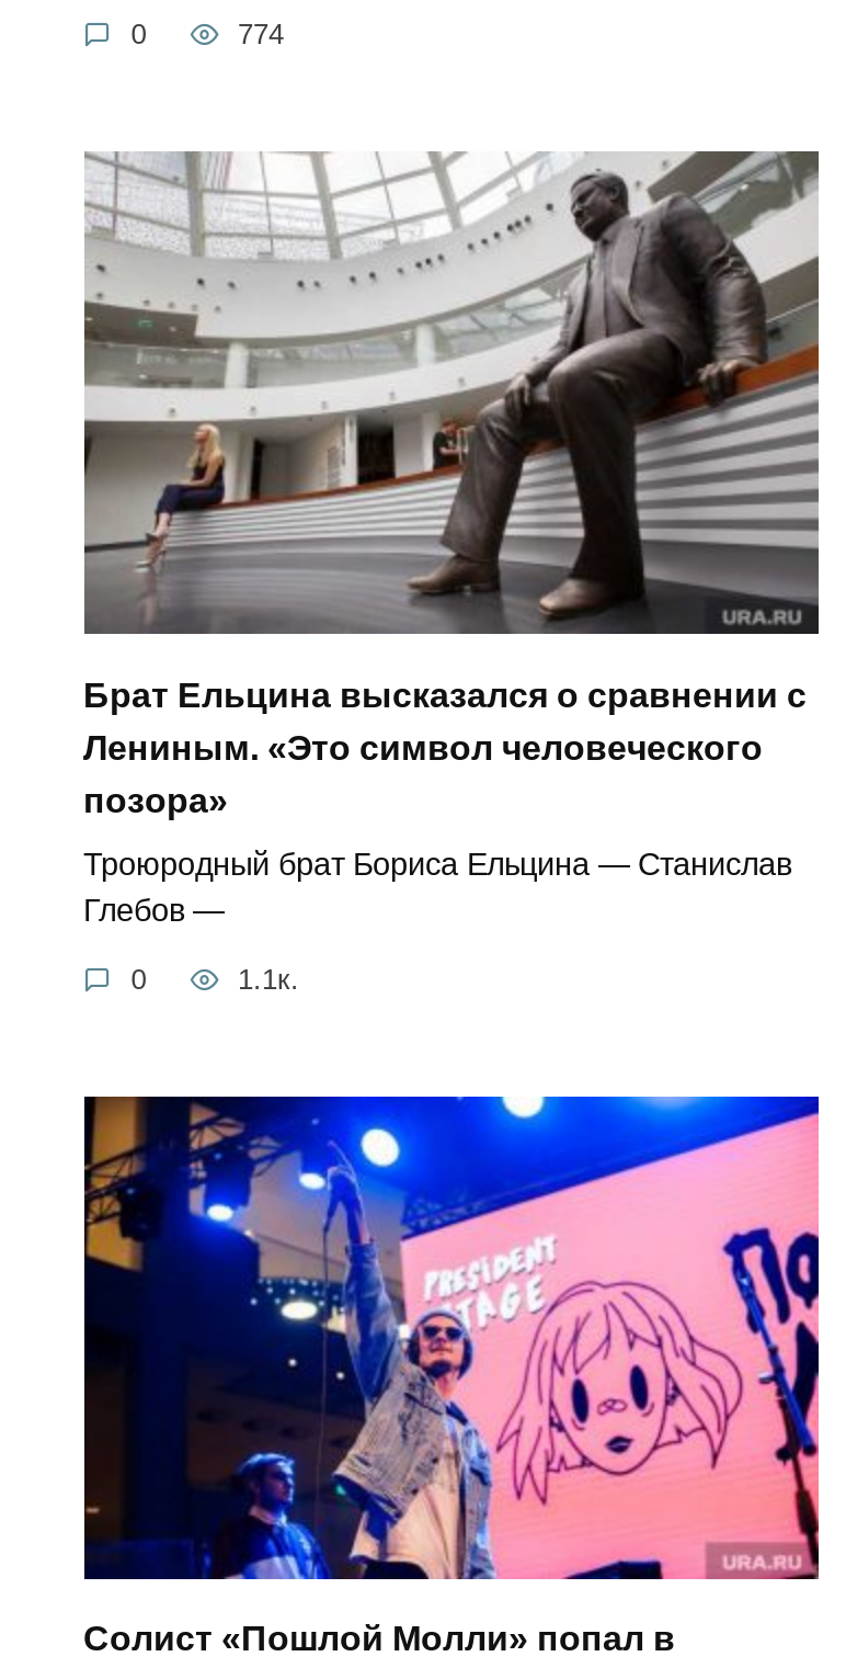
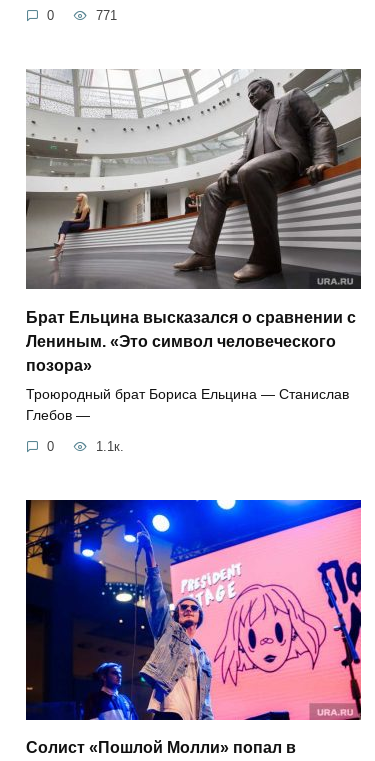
[238,18,284,51] 774 -> [96,8,117,23] 771

